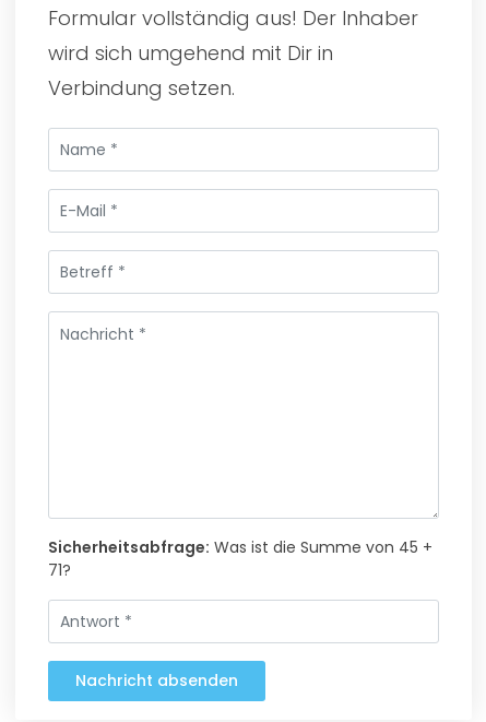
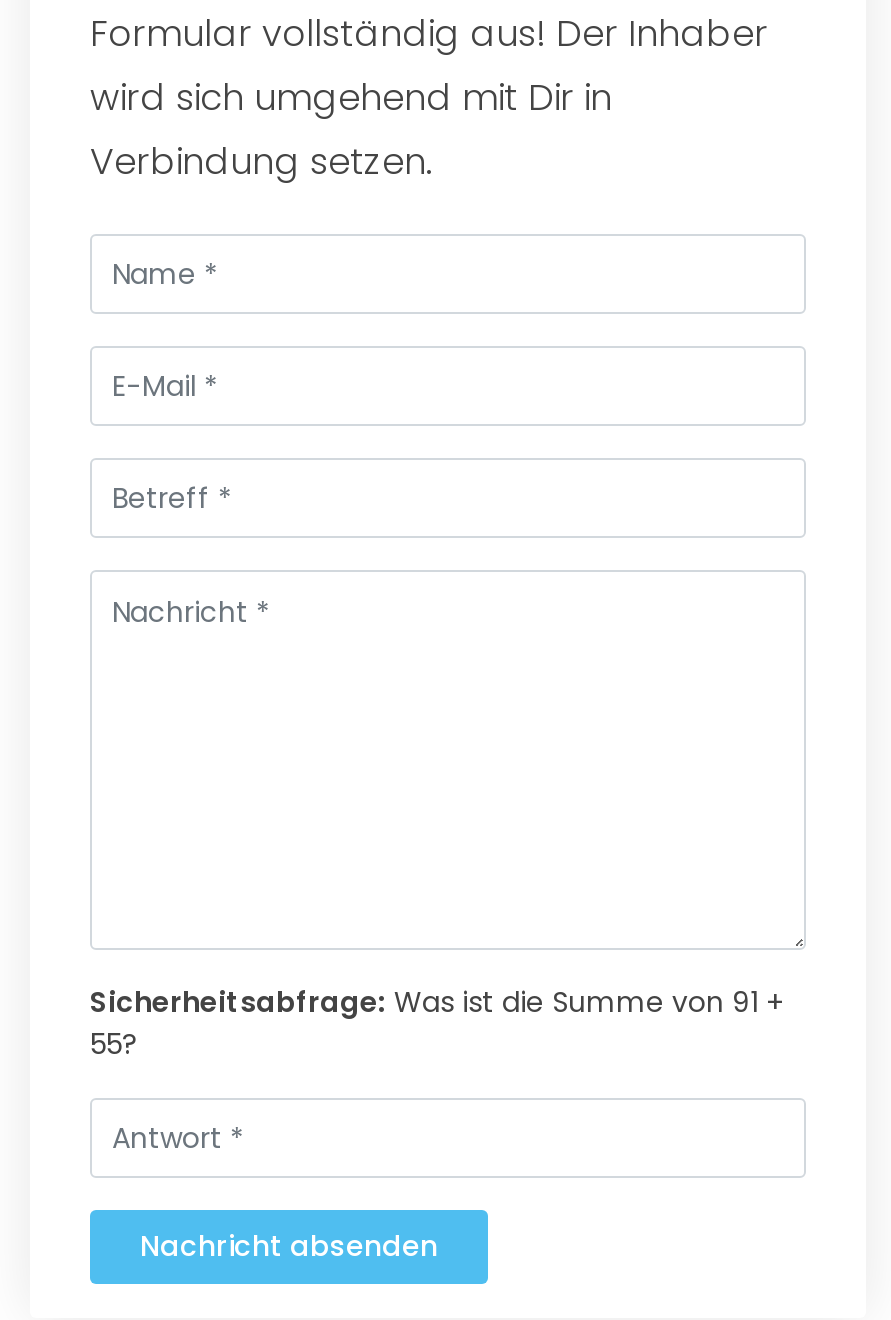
[48,536,432,558] Sicherheitsabfrage: Was ist die Summe von 45 + -> [90,982,784,1022] Sicherheitsabfrage: Was ist die Summe von 91 +
[48,559,71,581] 71? -> [90,1024,138,1064] 55?

